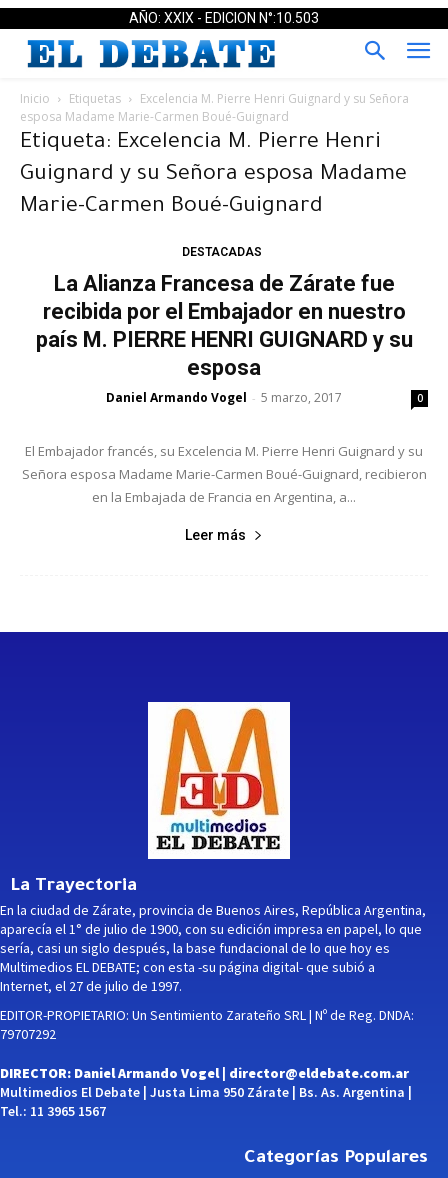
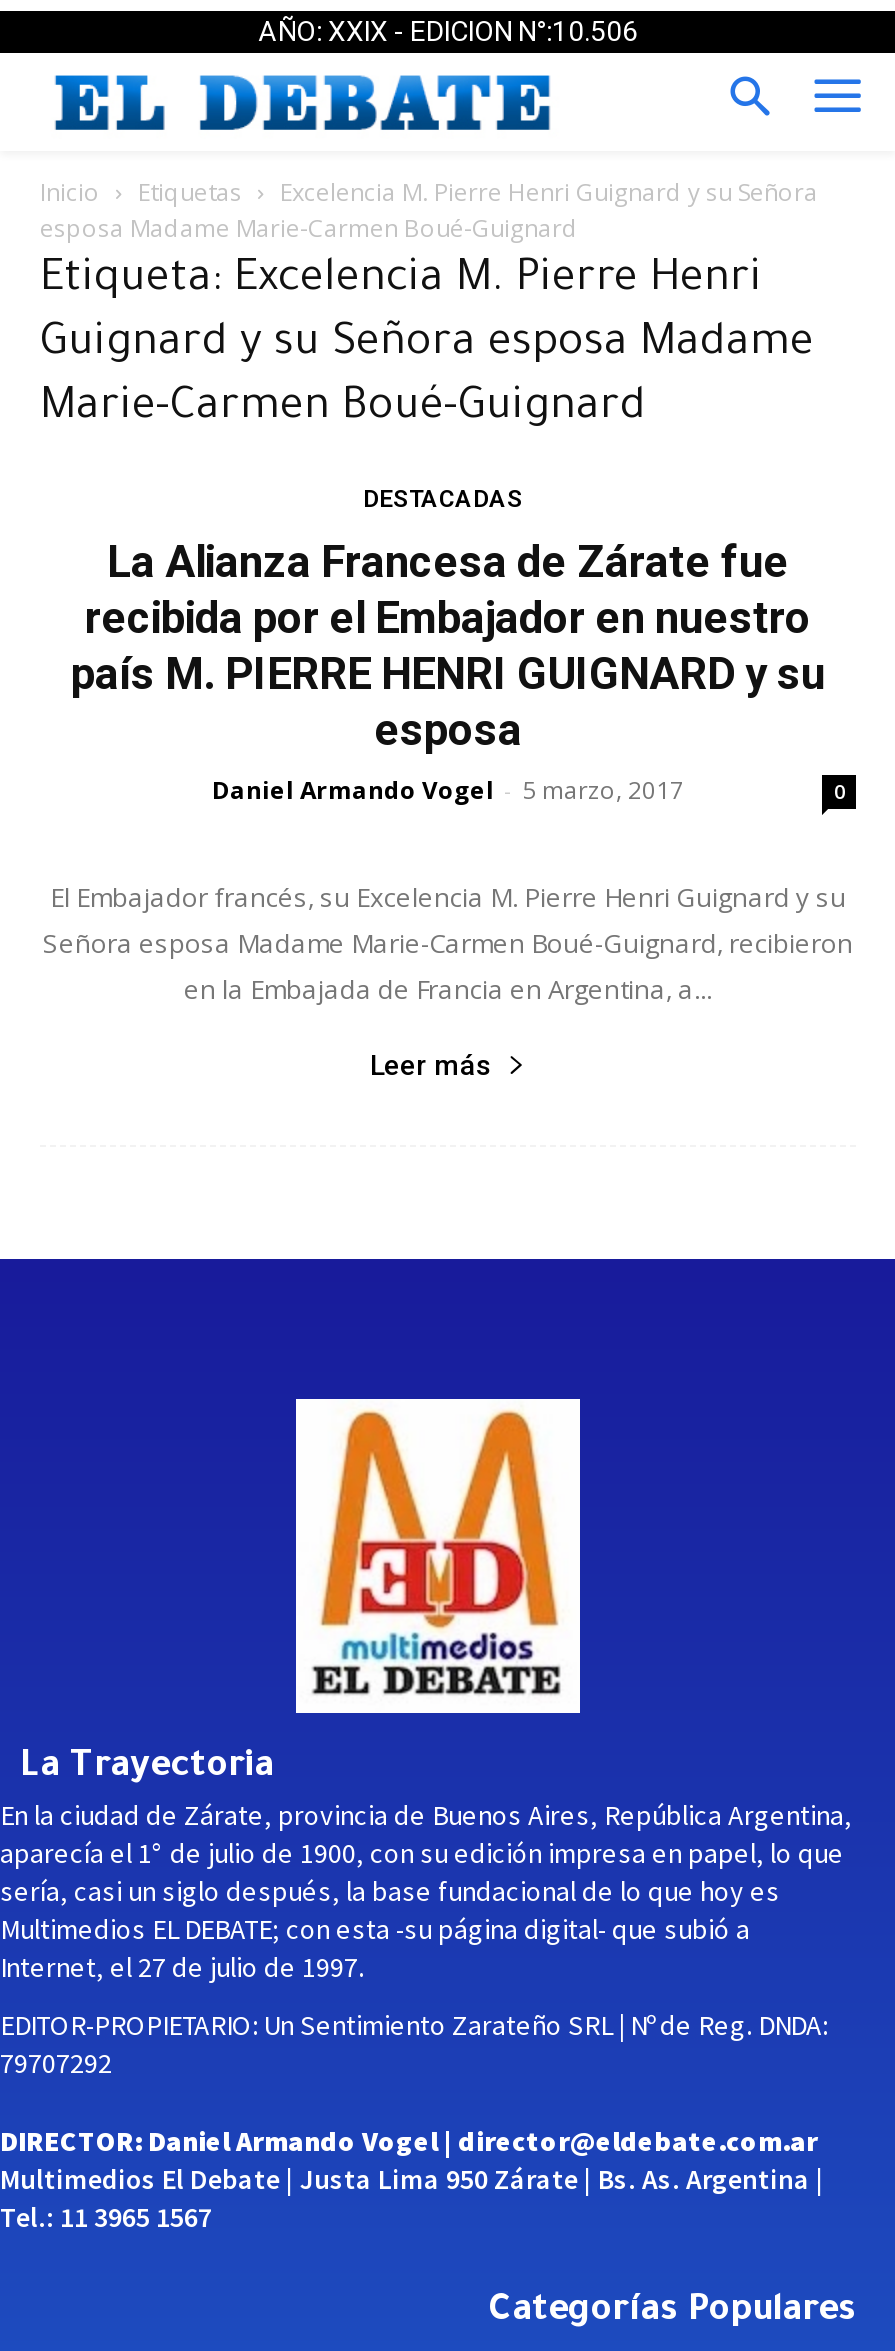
[129,10,319,26] AÑO: XXIX - EDICION N°:10.503 -> [258,15,638,47] AÑO: XXIX - EDICION N°:10.506

